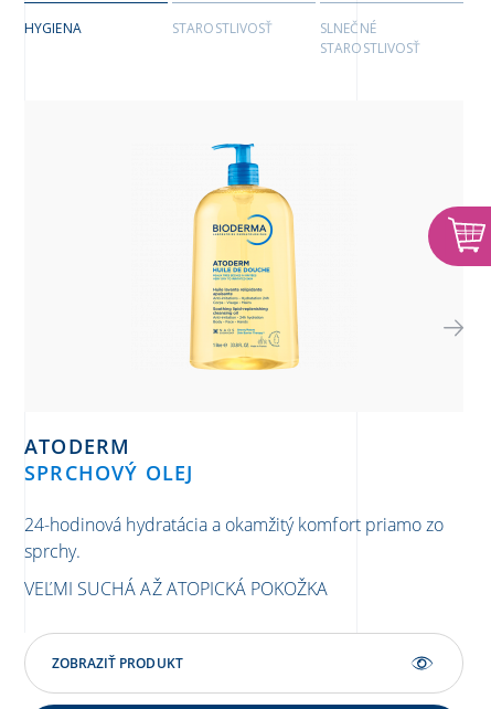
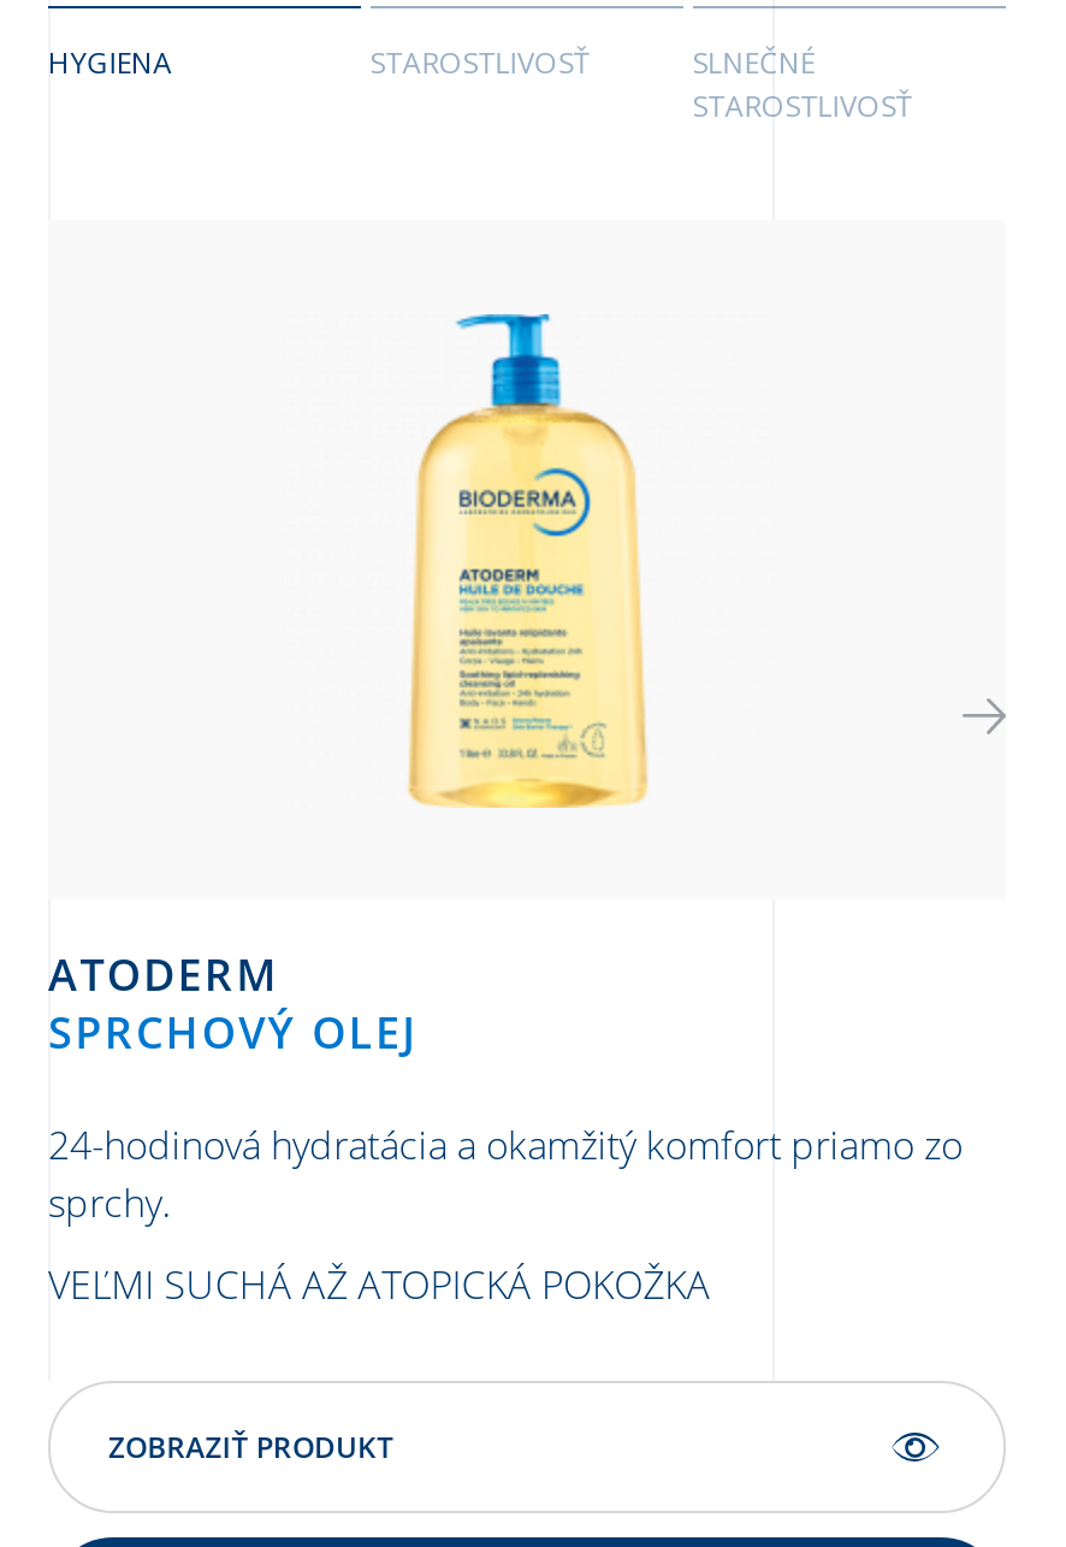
[427,205,488,267] [image] -> none

